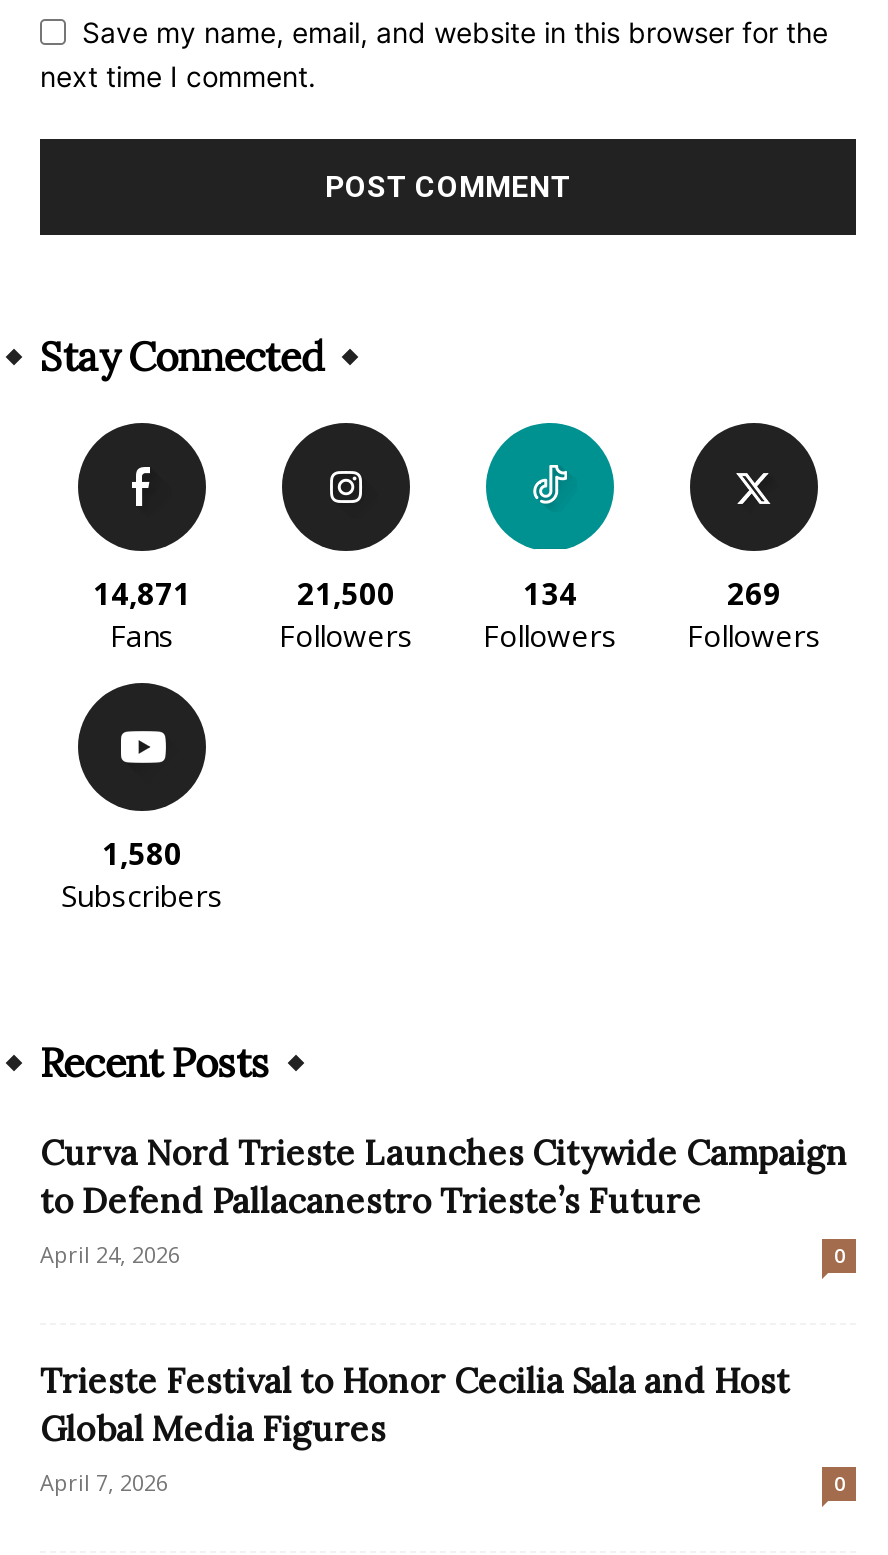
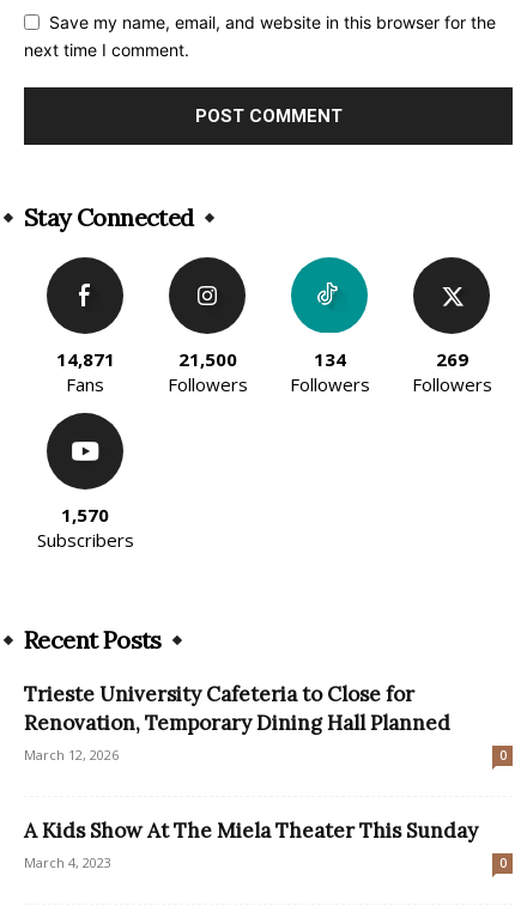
[102,834,182,874] 1,580 -> [61,502,109,526] 1,570
[40,1132,848,1270] Curva Nord Trieste Launches Citywide Campaign | to Defend Pallacanestro Trieste’s Future | April 24, 2026 -> [24,680,450,763] Trieste University Cafeteria to Close for | Renovation, Temporary Dining Hall Planned | March 12, 2026
[40,1360,790,1498] Trieste Festival to Honor Cecilia Sala and Host | Global Media Figures | April 7, 2026 -> [24,817,478,871] A Kids Show At The Miela Theater This Sunday | March 4, 2023

